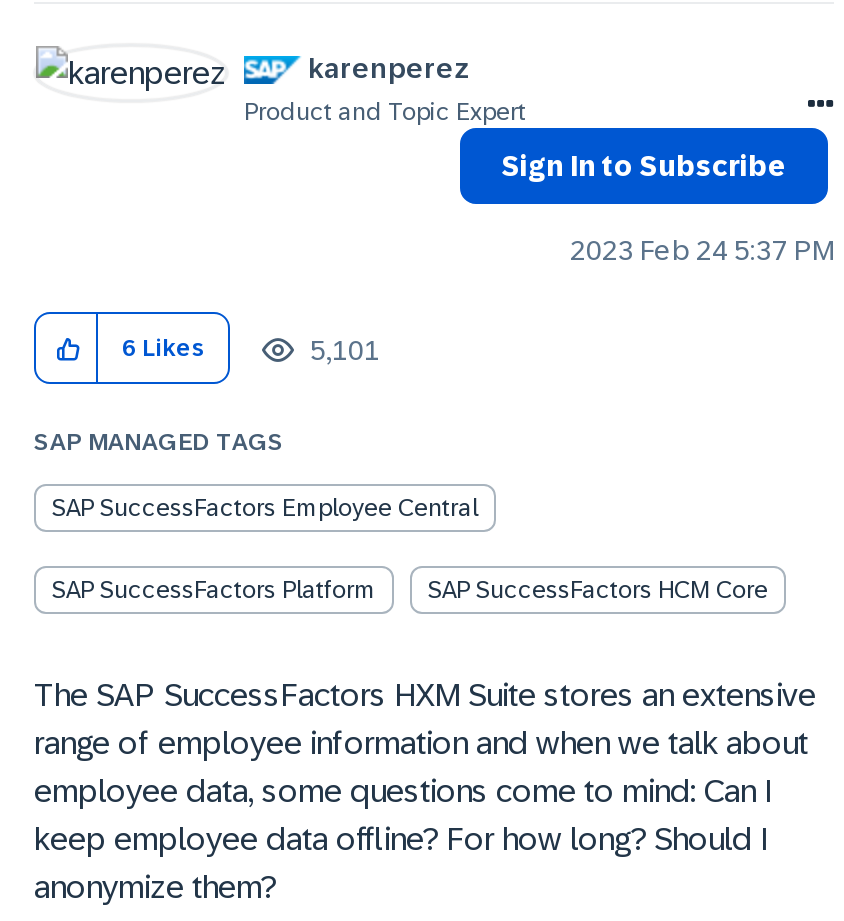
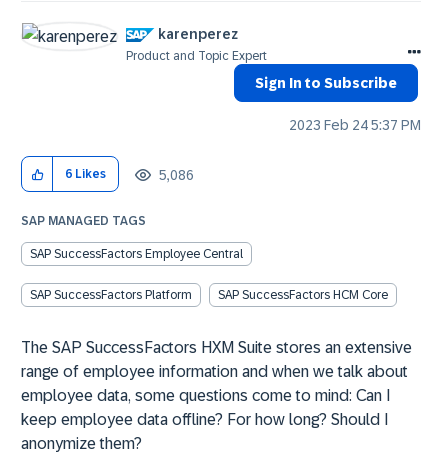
[310,334,380,366] 5,101 -> [159,167,194,183] 5,086

